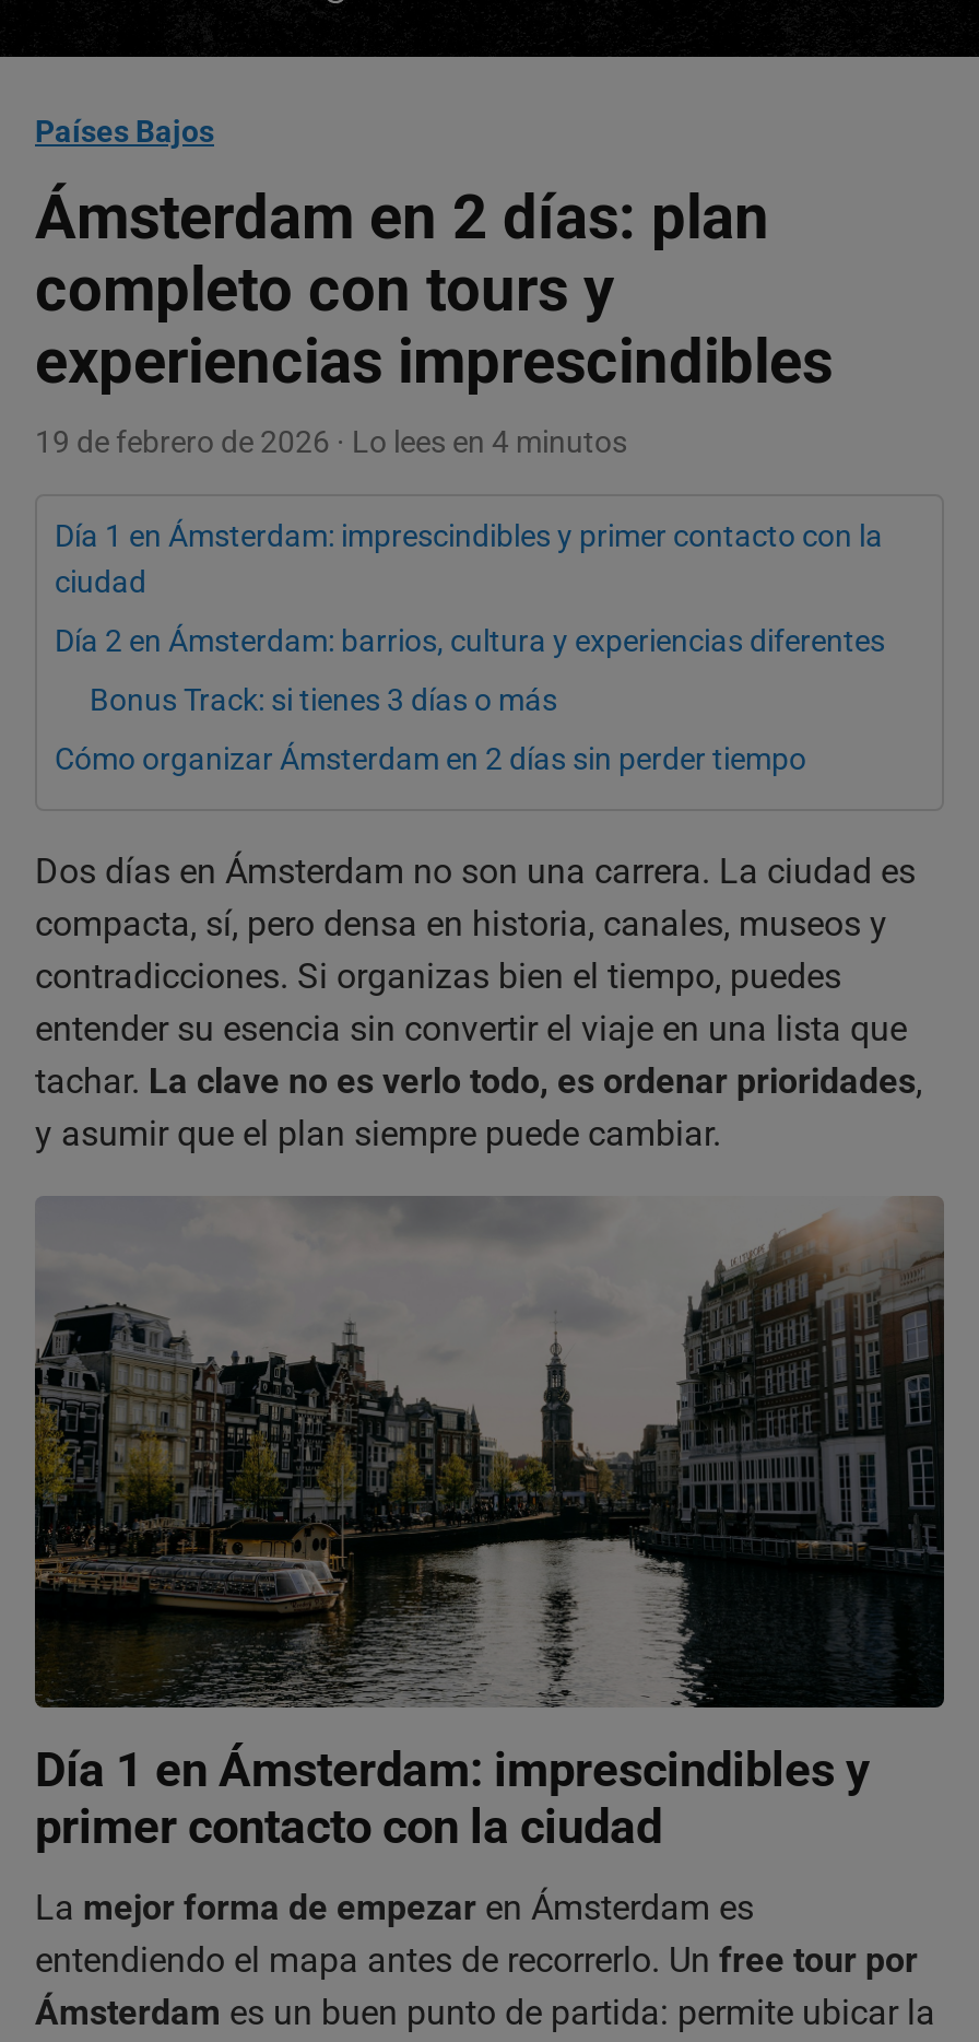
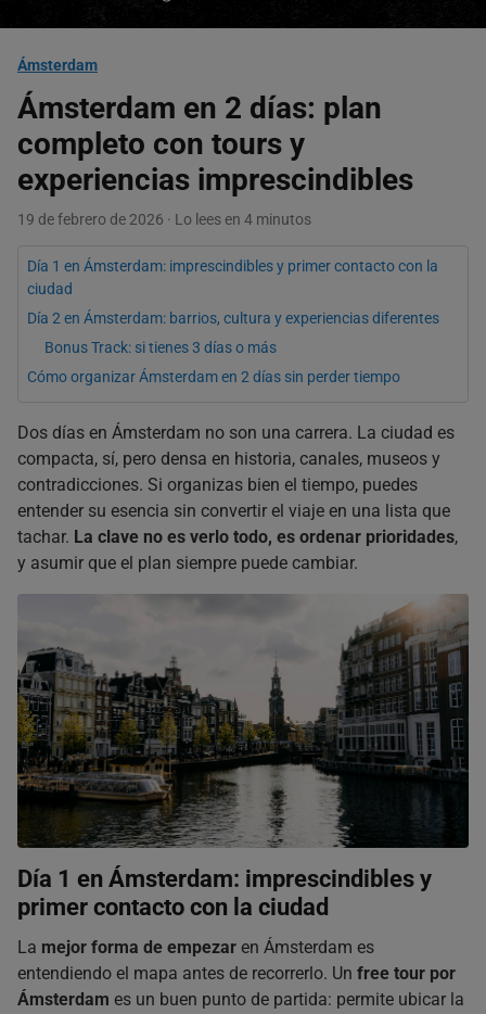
[35,114,214,149] Países Bajos -> [17,56,98,74] Ámsterdam

